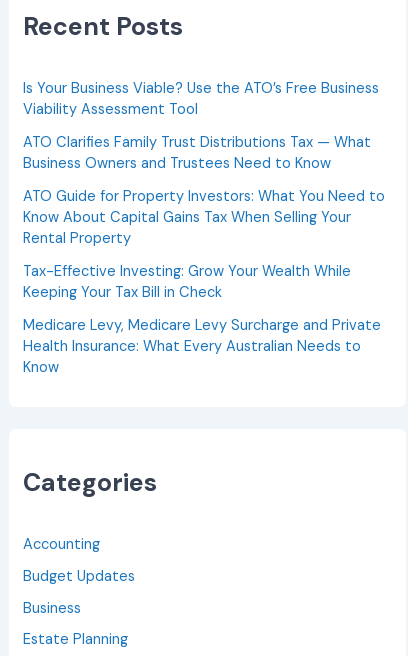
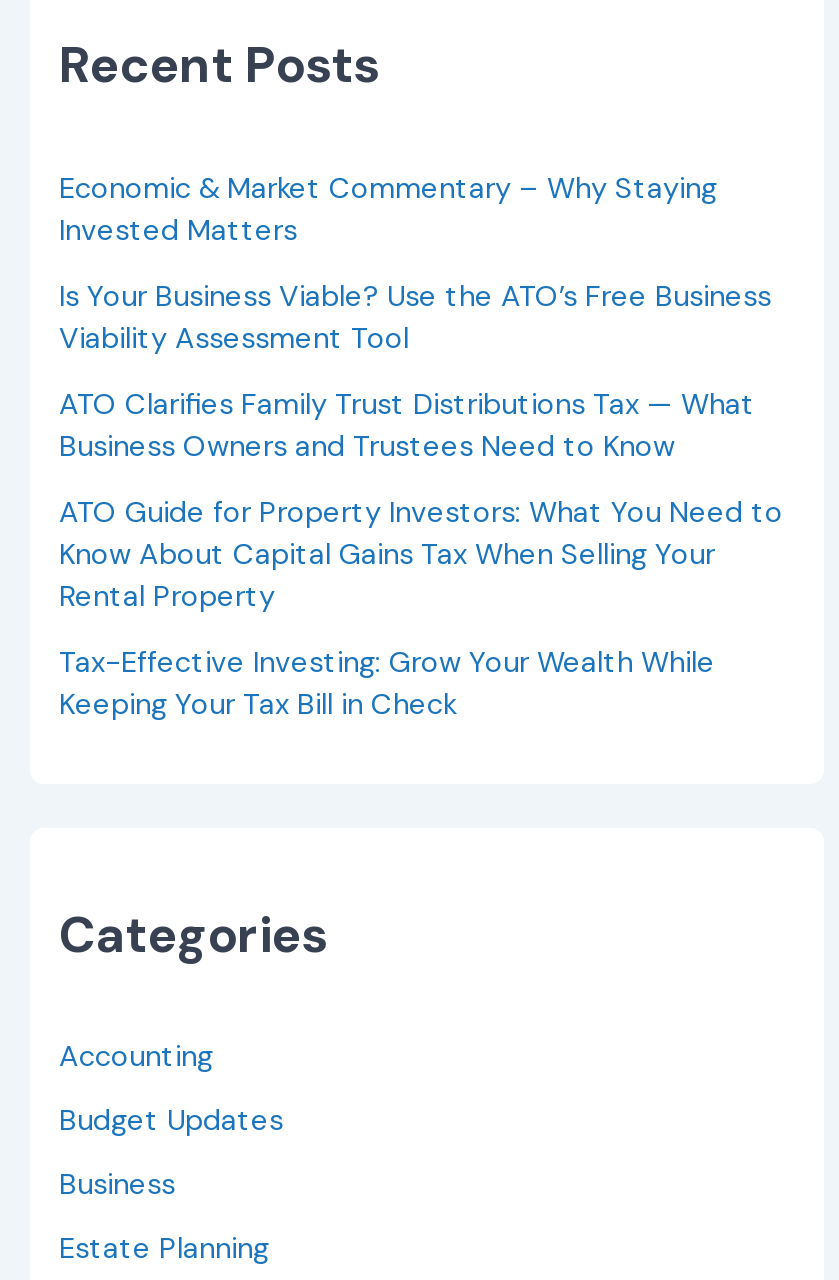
none -> [59,170,717,250] Economic & Market Commentary – Why Staying | Invested Matters
moved [23,79,385,302] -> [59,278,783,724]: Is Your Business Viable? Use the ATO’s Free Business | Viability Assessment Tool | ATO Clarifies Family Trust Distributions Tax — What | ... | Tax-Effective Investing: Grow Your Wealth While | Keeping Your Tax Bill in Check
[23,316,381,377] Medicare Levy, Medicare Levy Surcharge and Private | Health Insurance: What Every Australian Needs to | Know -> none

